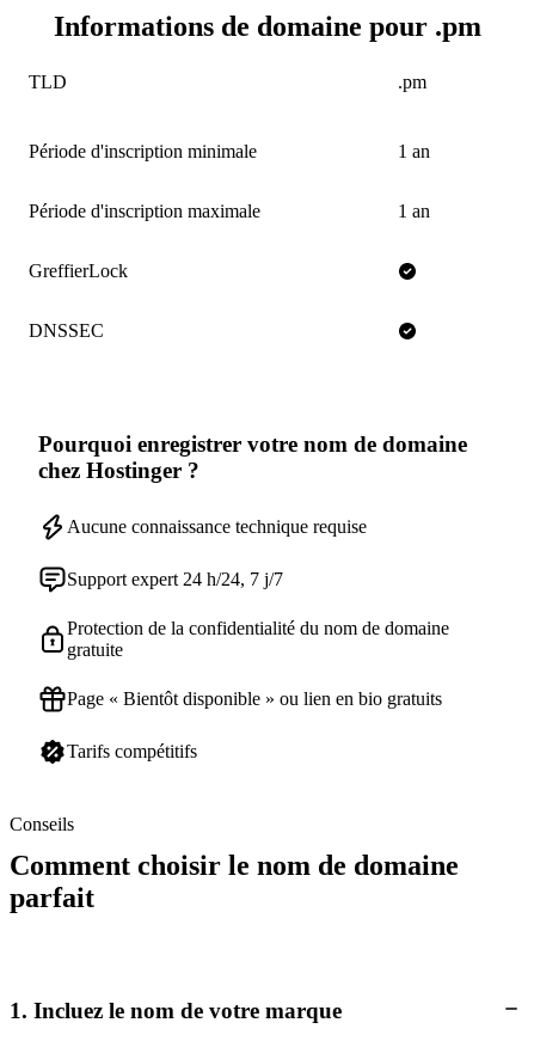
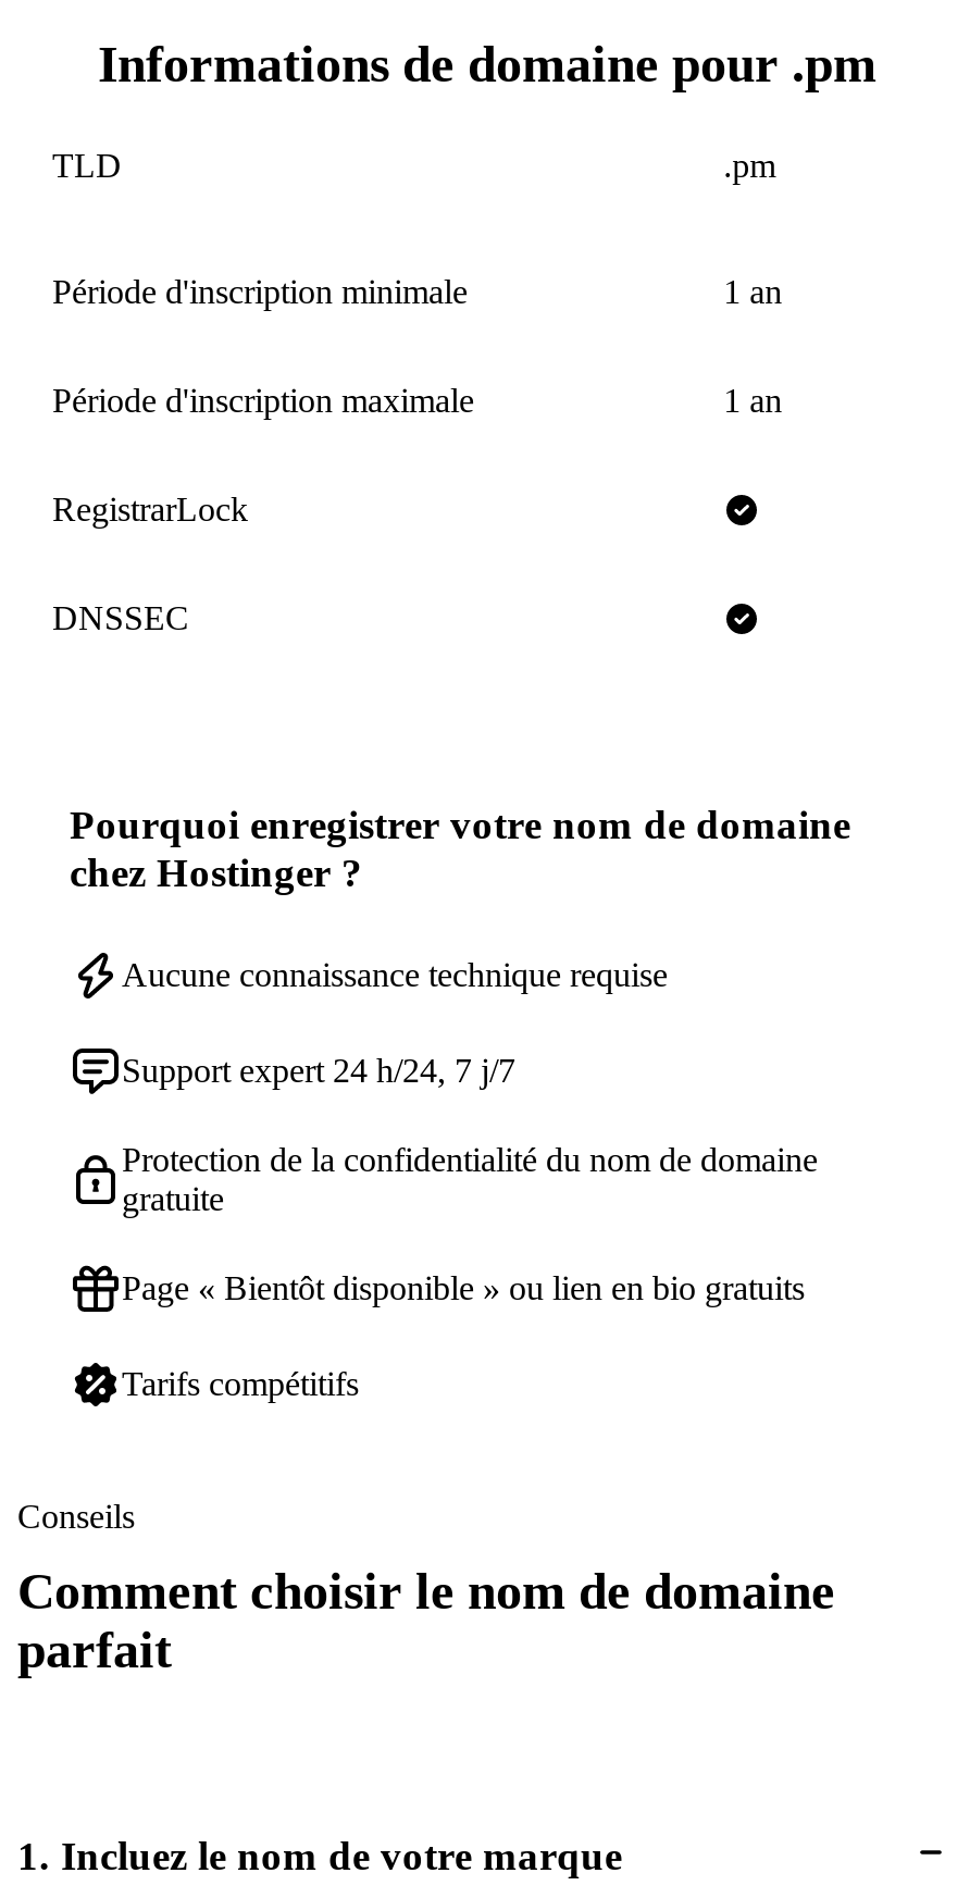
[29,261,128,281] GreffierLock -> [52,491,248,528] RegistrarLock

